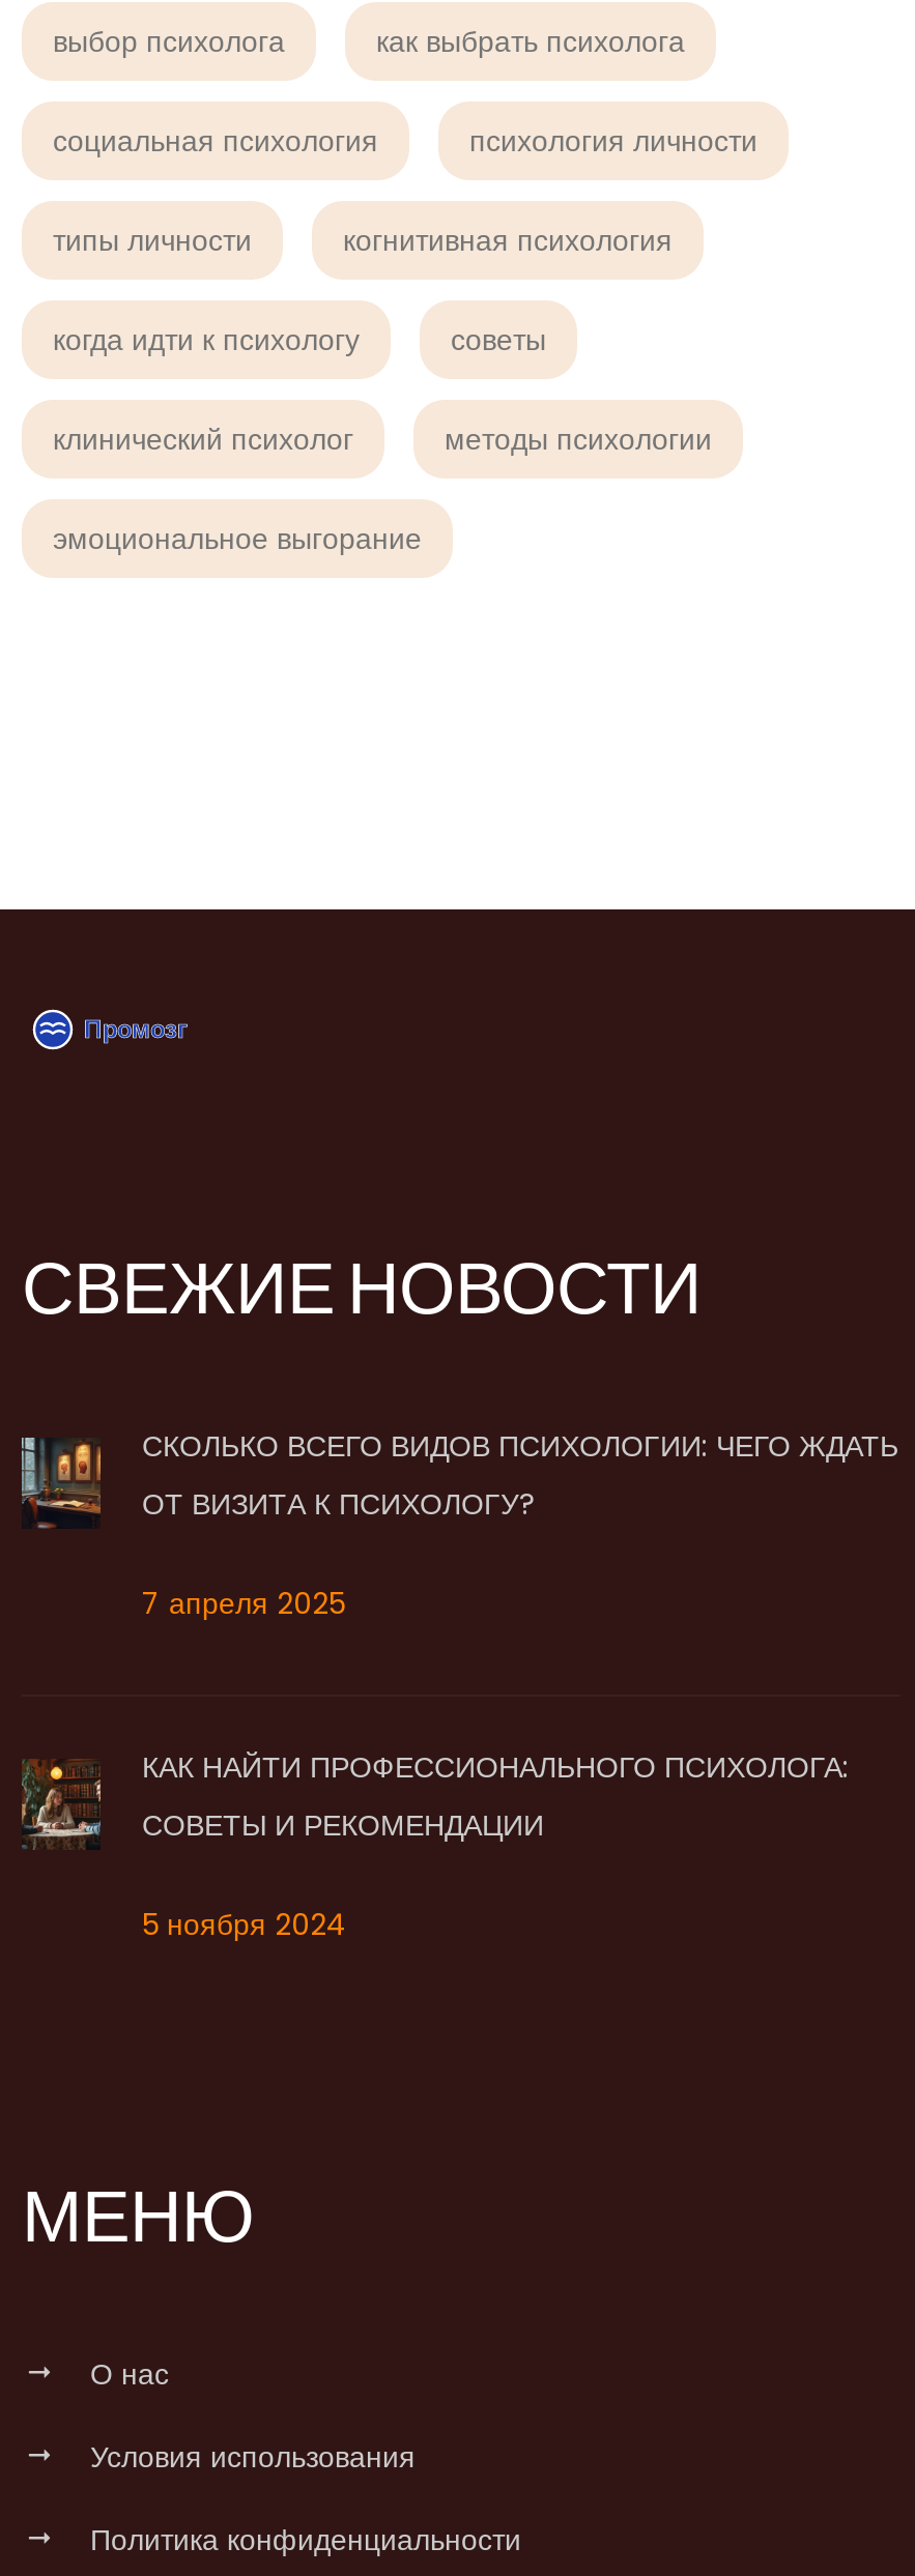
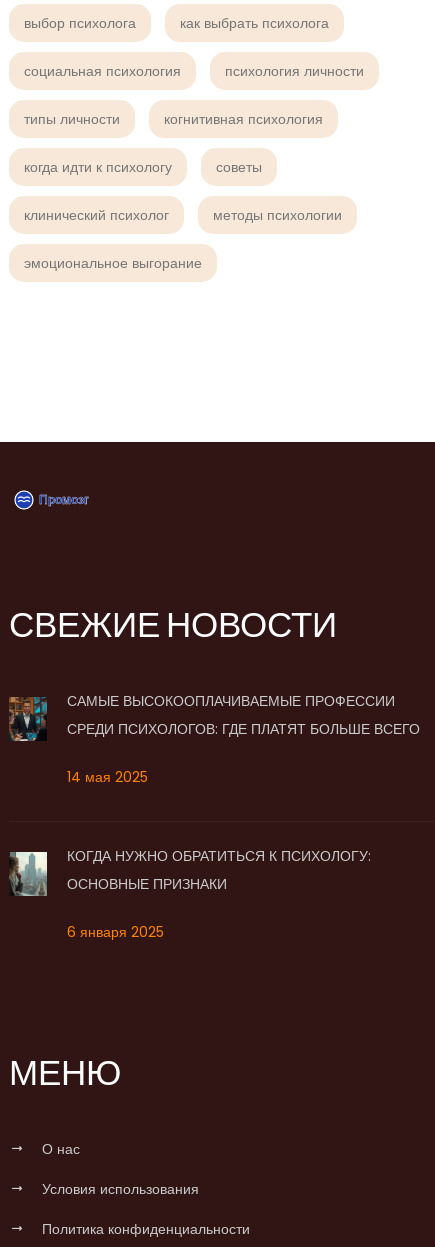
[20,1424,898,1529] [image] | СКОЛЬКО ВСЕГО ВИДОВ ПСИХОЛОГИИ: ЧЕГО ЖДАТЬ | ОТ ВИЗИТА К ПСИХОЛОГУ? -> [9,690,420,742] [image] | САМЫЕ ВЫСОКООПЛАЧИВАЕМЫЕ ПРОФЕССИИ | СРЕДИ ПСИХОЛОГОВ: ГДЕ ПЛАТЯТ БОЛЬШЕ ВСЕГО
[142,1582,345,1623] 7 апреля 2025 -> [67,766,148,786] 14 мая 2025
[22,1745,849,1850] [image] | КАК НАЙТИ ПРОФЕССИОНАЛЬНОГО ПСИХОЛОГА: | СОВЕТЫ И РЕКОМЕНДАЦИИ -> [10,845,371,897] [image] | КОГДА НУЖНО ОБРАТИТЬСЯ К ПСИХОЛОГУ: | ОСНОВНЫЕ ПРИЗНАКИ
[142,1903,347,1944] 5 ноября 2024 -> [67,921,164,941] 6 января 2025

